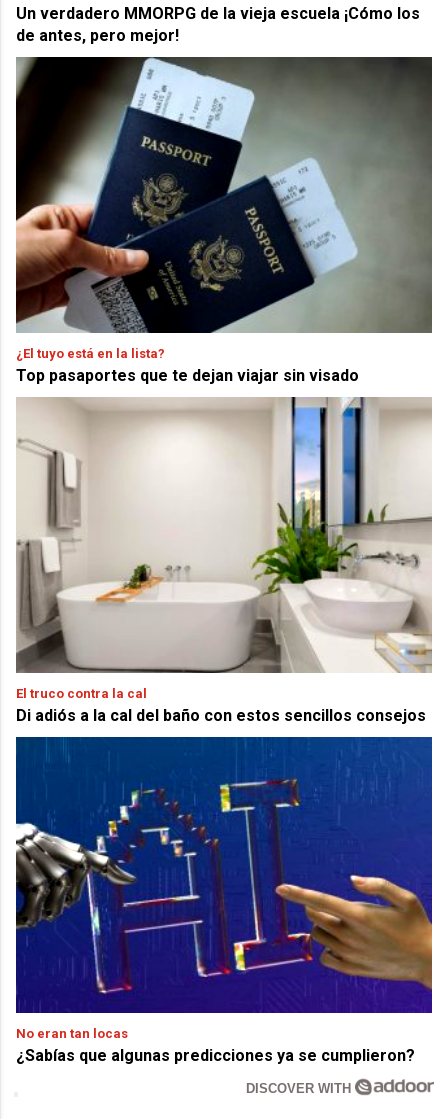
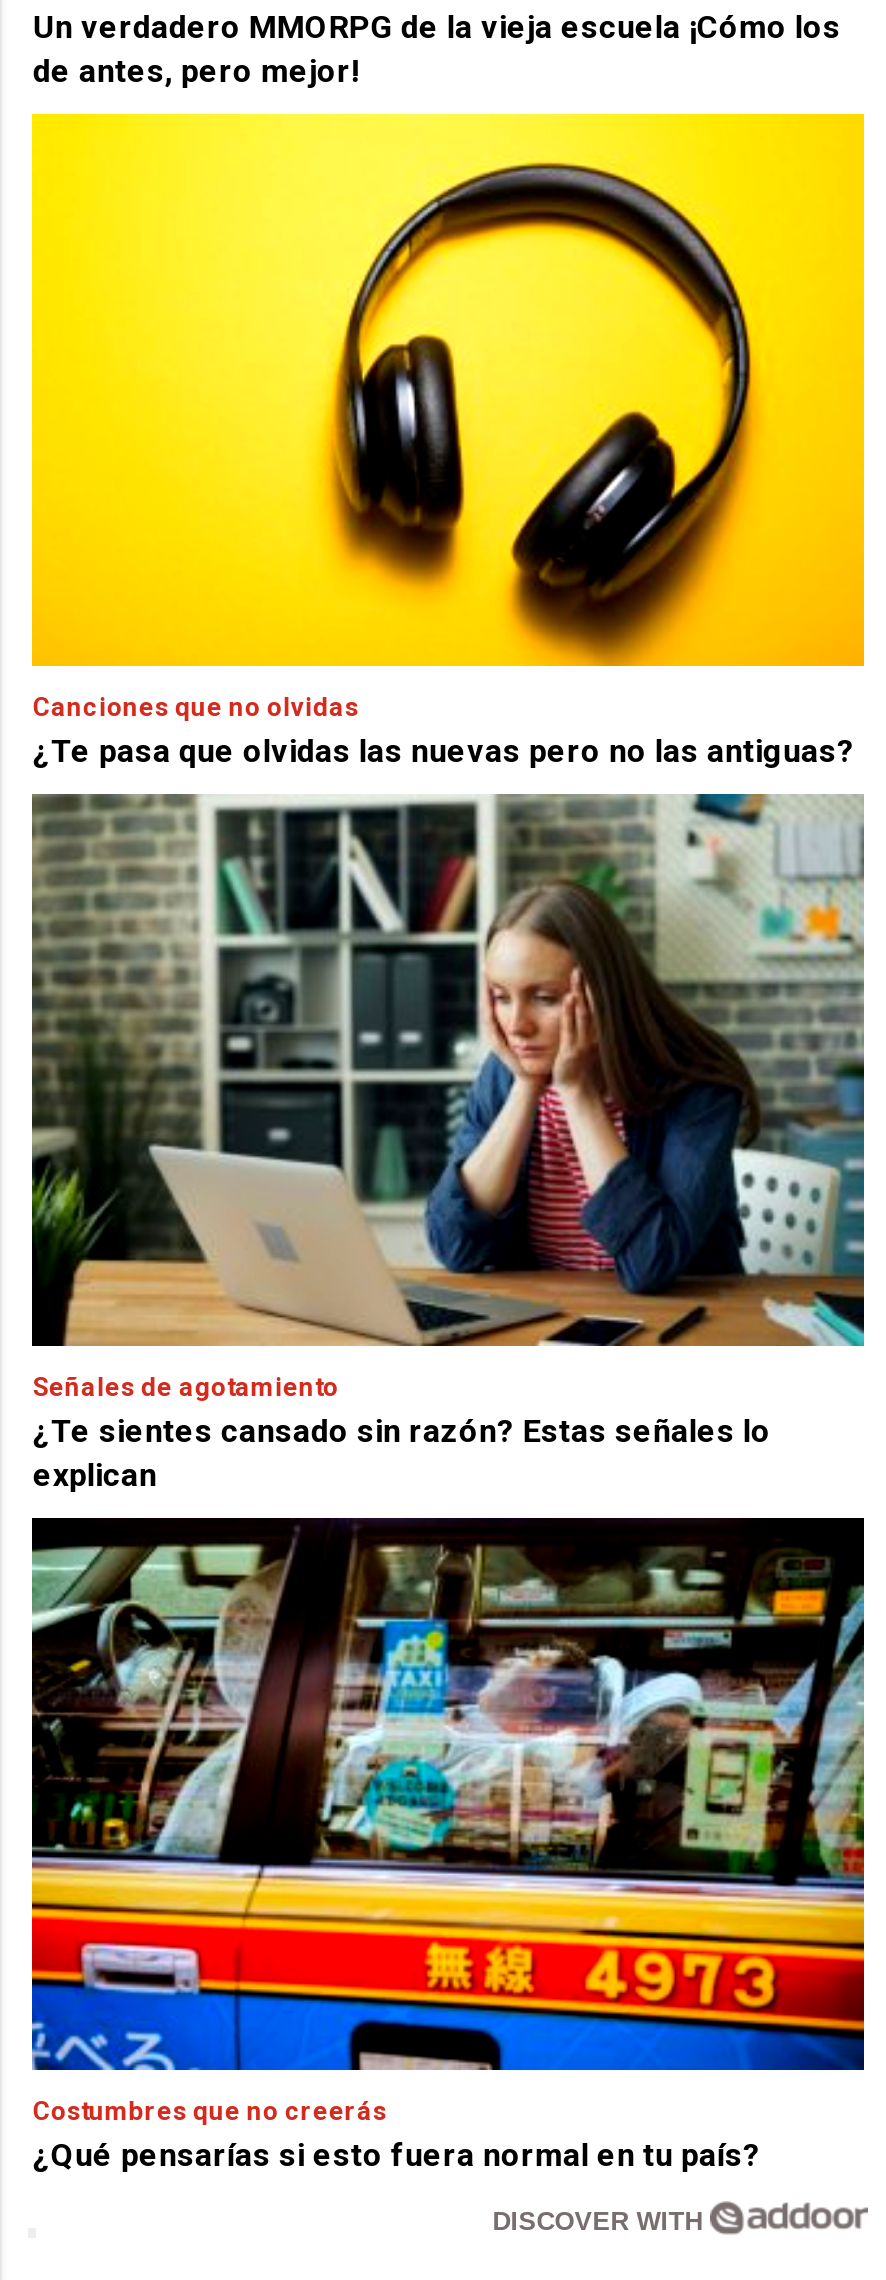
[15,56,433,385] [image] | ¿El tuyo está en la lista? | Top pasaportes que te dejan viajar sin visado -> [30,112,866,770] [image] | Canciones que no olvidas | ¿Te pasa que olvidas las nuevas pero no las antiguas?
[15,396,432,725] [image] | El truco contra la cal | Di adiós a la cal del baño con estos sencillos consejos -> [30,794,866,1494] [image] | Señales de agotamiento | ¿Te sientes cansado sin razón? Estas señales lo | explican
[15,736,433,1065] [image] | No eran tan locas | ¿Sabías que algunas predicciones ya se cumplieron? -> [30,1516,866,2175] [image] | Costumbres que no creerás | ¿Qué pensarías si esto fuera normal en tu país?

